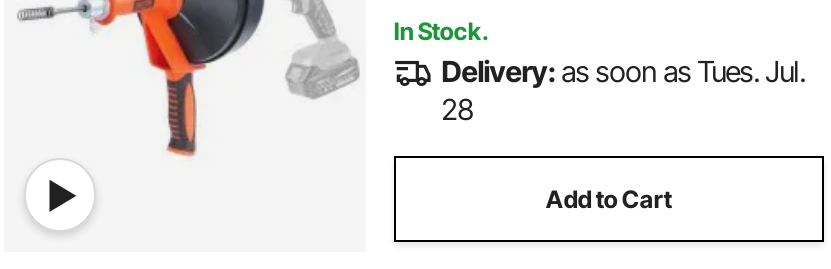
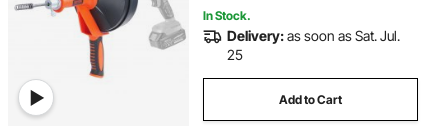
[441,53,805,87] Delivery: as soon as Tues. Jul. -> [227,27,400,44] Delivery: as soon as Sat. Jul.
[441,91,473,125] 28 -> [227,46,243,63] 25

